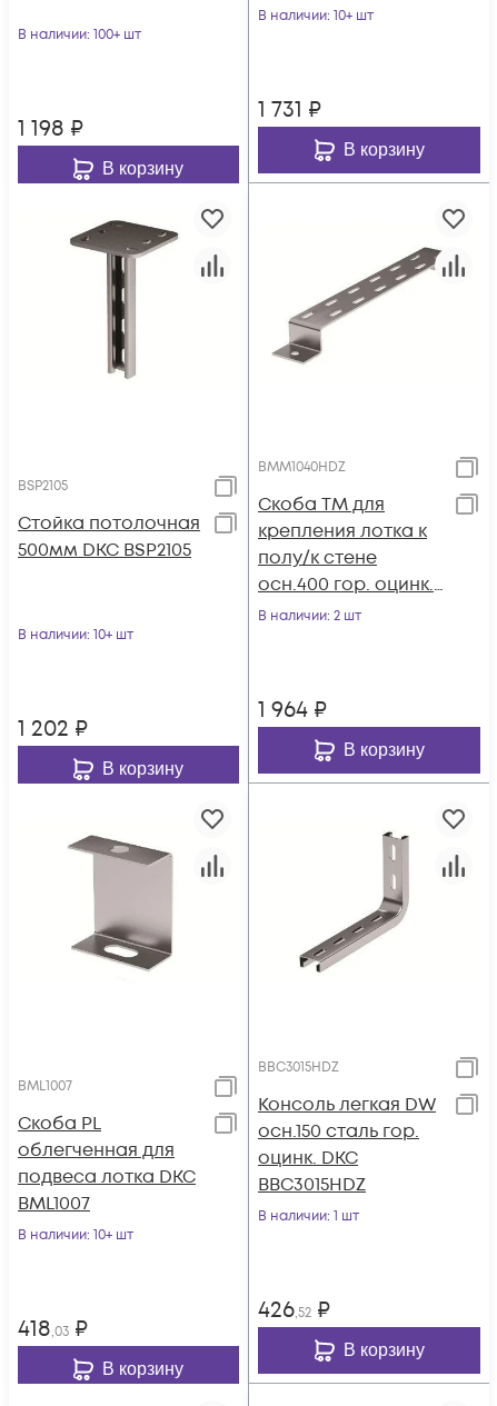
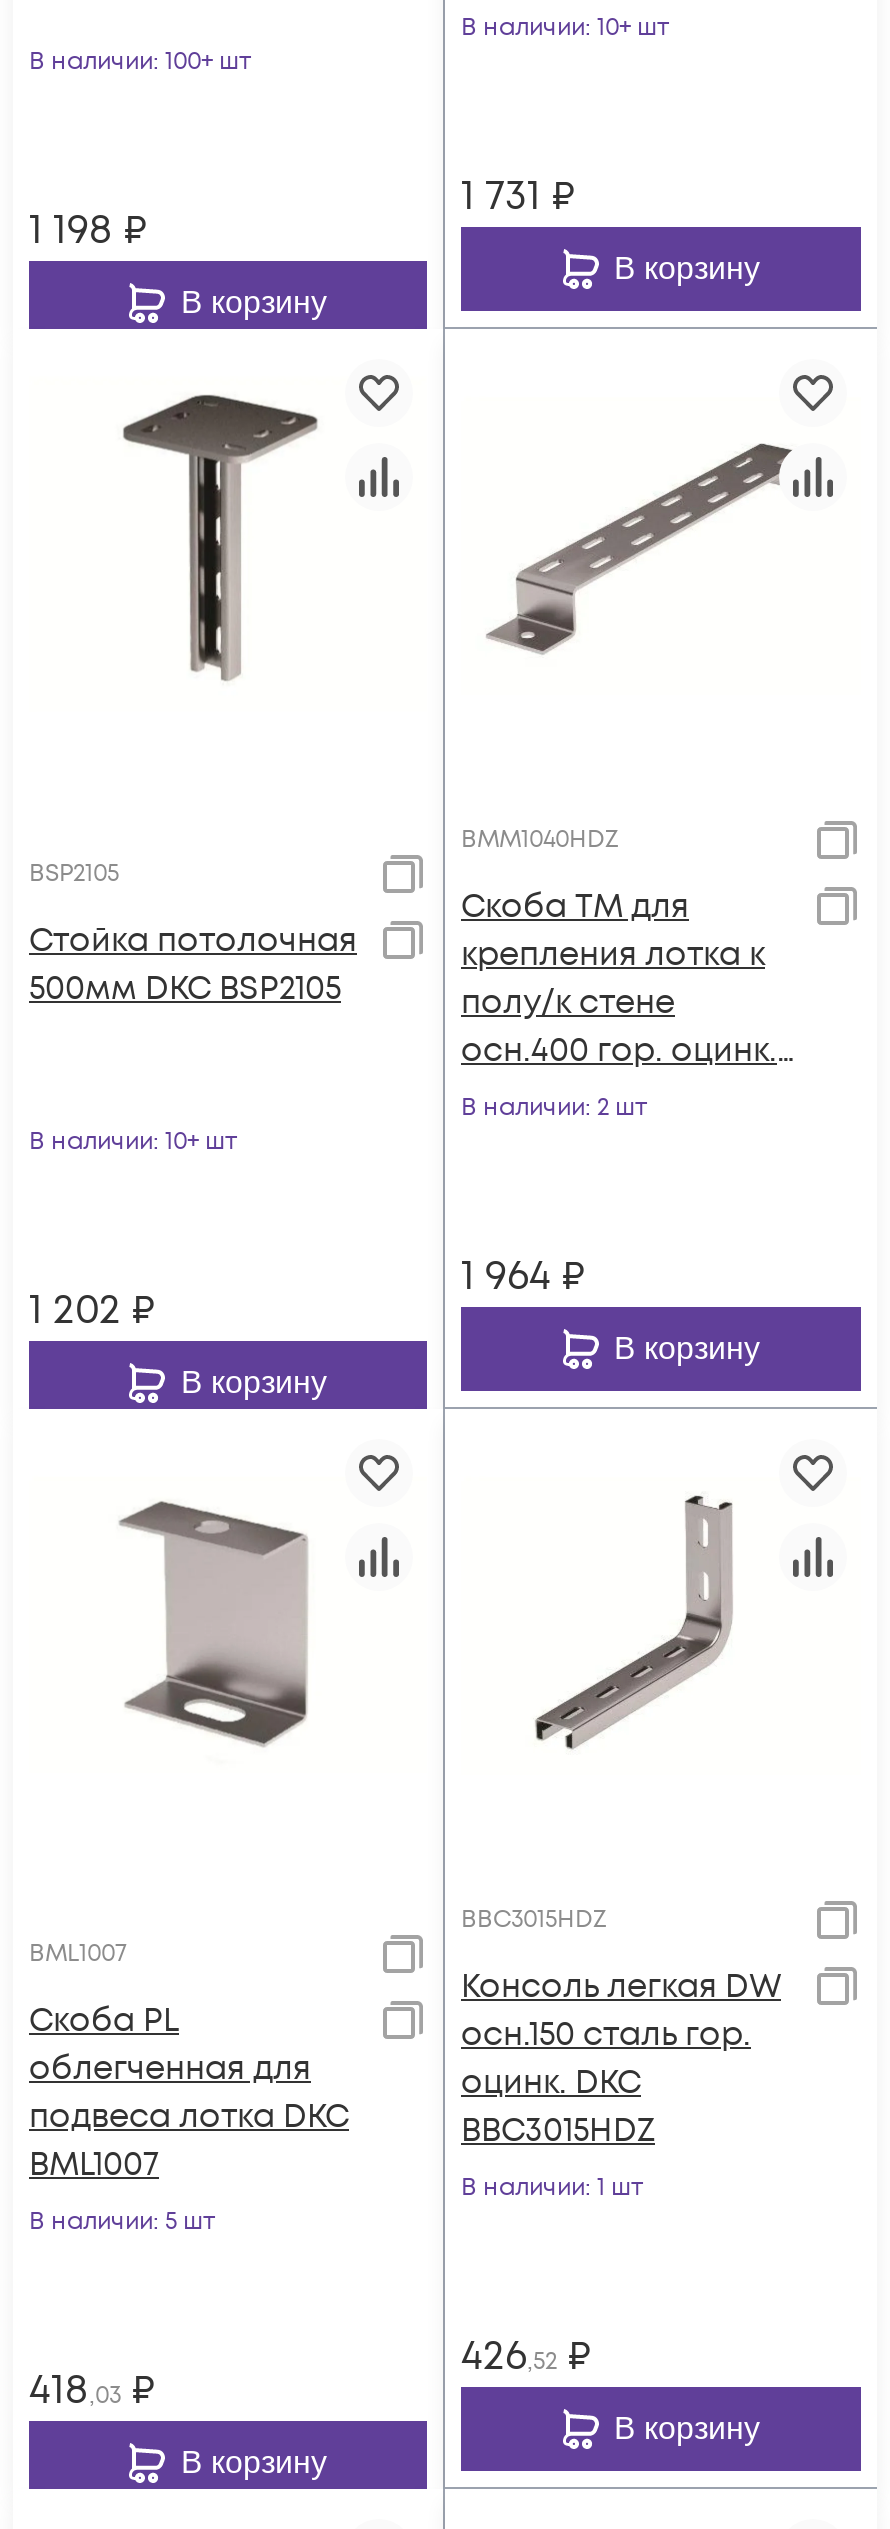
[18,1226,133,1245] В наличии: 10+ шт -> [29,2205,215,2239] В наличии: 5 шт

